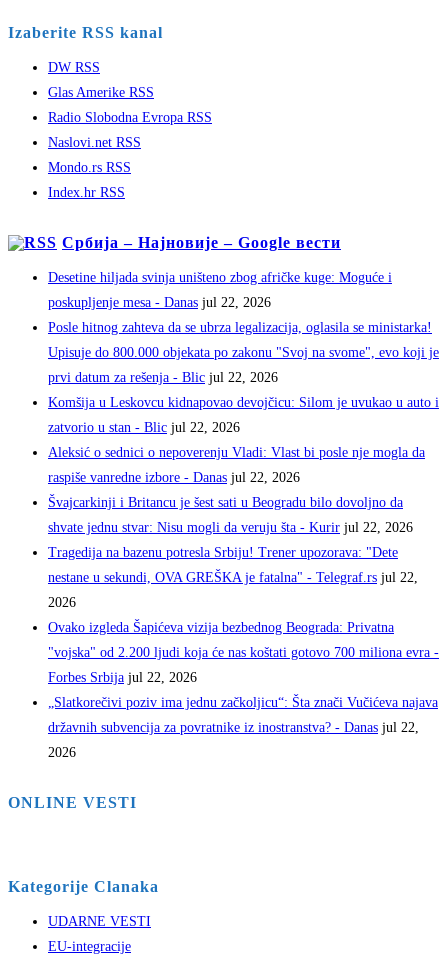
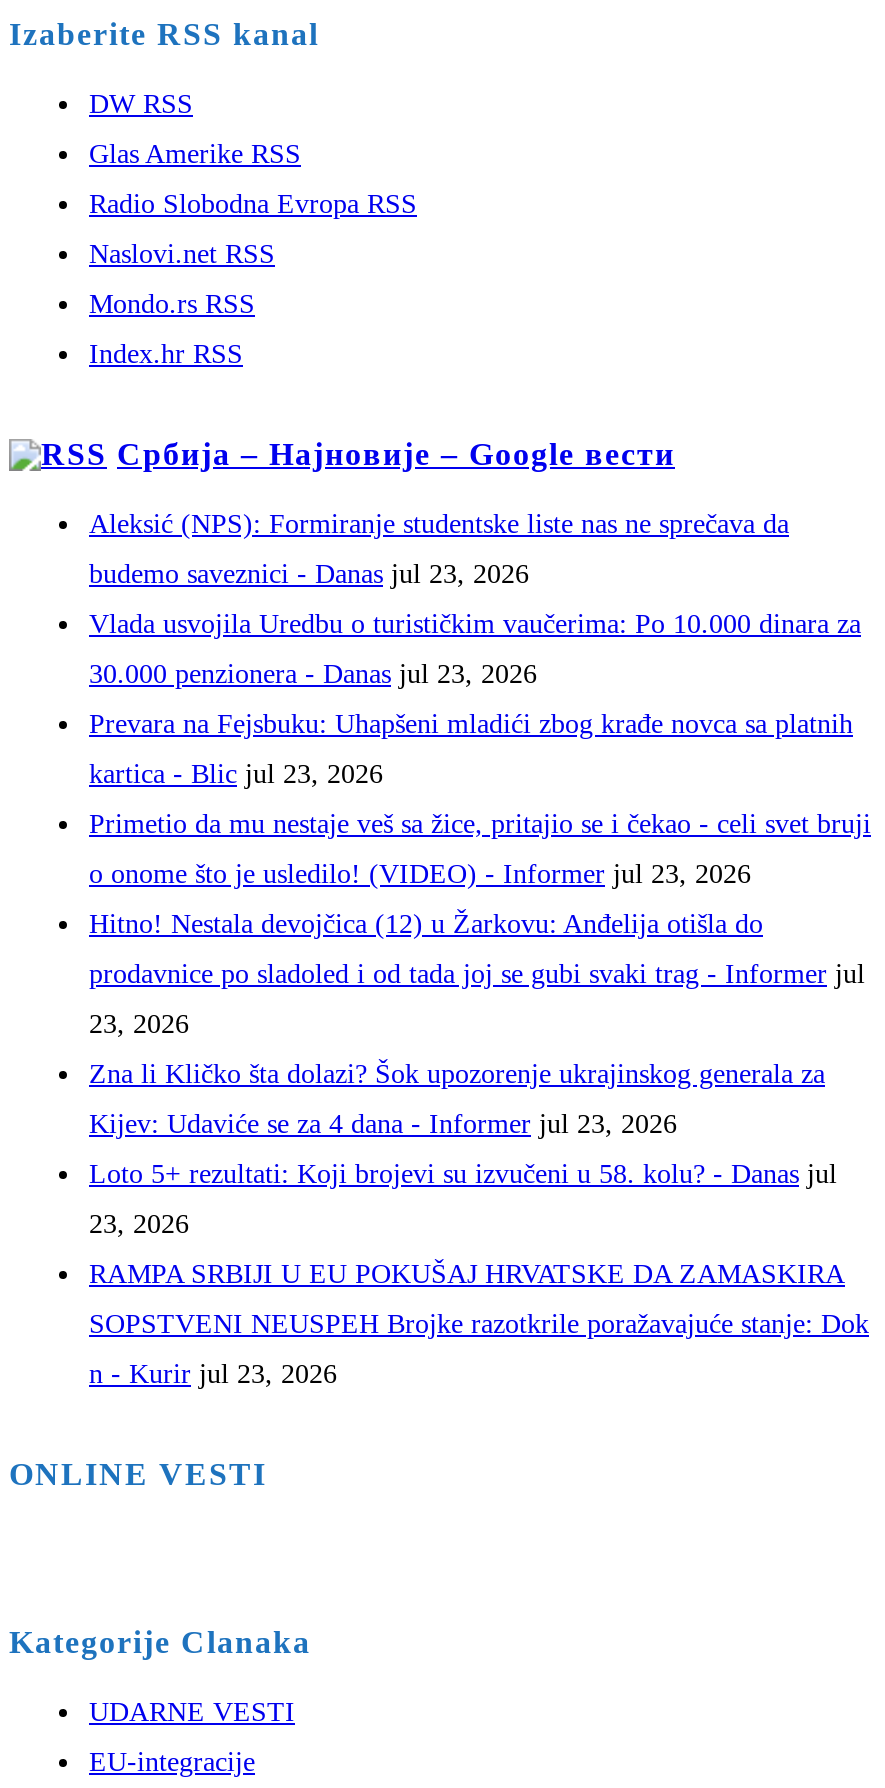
[48,269,439,759] Desetine hiljada svinja uništeno zbog afričke kuge: Moguće i | poskupljenje mesa - Danas jul 22, 2026 | Posle hitnog zahteva da se ubrza legalizacija, oglasila se ministarka! | Upisuje do 800.000 objekata po zakonu "Svoj na svome", evo koji je | prvi datum za rešenja - Blic jul 22, 2026 | Komšija u Leskovcu kidnapovao devojčicu: Silom je uvukao u auto i | zatvorio u stan - Blic jul 22, 2026 | Aleksić o sednici o nepoverenju Vladi: Vlast bi posle nje mogla da | raspiše vanredne izbore - Danas jul 22, 2026 | Švajcarkinji i Britancu je šest sati u Beogradu bilo dovoljno da | shvate jednu stvar: Nisu mogli da veruju šta - Kurir jul 22, 2026 | Tragedija na bazenu potresla Srbiju! Trener upozorava: "Dete | nestane u sekundi, OVA GREŠKA je fatalna" - Telegraf.rs jul 22, | 2026 | Ovako izgleda Šapićeva vizija bezbednog Beograda: Privatna | "vojska" od 2.200 ljudi koja će nas koštati gotovo 700 miliona evra - | Forbes Srbija jul 22, 2026 | „Slatkorečivi poziv ima jednu začkoljicu“: Šta znači Vučićeva najava | državnih subvencija za povratnike iz inostranstva? - Danas jul 22, | 2026 -> [89,508,871,1388] Aleksić (NPS): Formiranje studentske liste nas ne sprečava da | budemo saveznici - Danas jul 23, 2026 | Vlada usvojila Uredbu o turističkim vaučerima: Po 10.000 dinara za | 30.000 penzionera - Danas jul 23, 2026 | Prevara na Fejsbuku: Uhapšeni mladići zbog krađe novca sa platnih | kartica - Blic jul 23, 2026 | Primetio da mu nestaje veš sa žice, pritajio se i čekao - celi svet bruji | o onome što je usledilo! (VIDEO) - Informer jul 23, 2026 | Hitno! Nestala devojčica (12) u Žarkovu: Anđelija otišla do | prodavnice po sladoled i od tada joj se gubi svaki trag - Informer jul | 23, 2026 | Zna li Kličko šta dolazi? Šok upozorenje ukrajinskog generala za | Kijev: Udaviće se za 4 dana - Informer jul 23, 2026 | Loto 5+ rezultati: Koji brojevi su izvučeni u 58. kolu? - Danas jul | 23, 2026 | RAMPA SRBIJI U EU POKUŠAJ HRVATSKE DA ZAMASKIRA | SOPSTVENI NEUSPEH Brojke razotkrile poražavajuće stanje: Dok | n - Kurir jul 23, 2026

